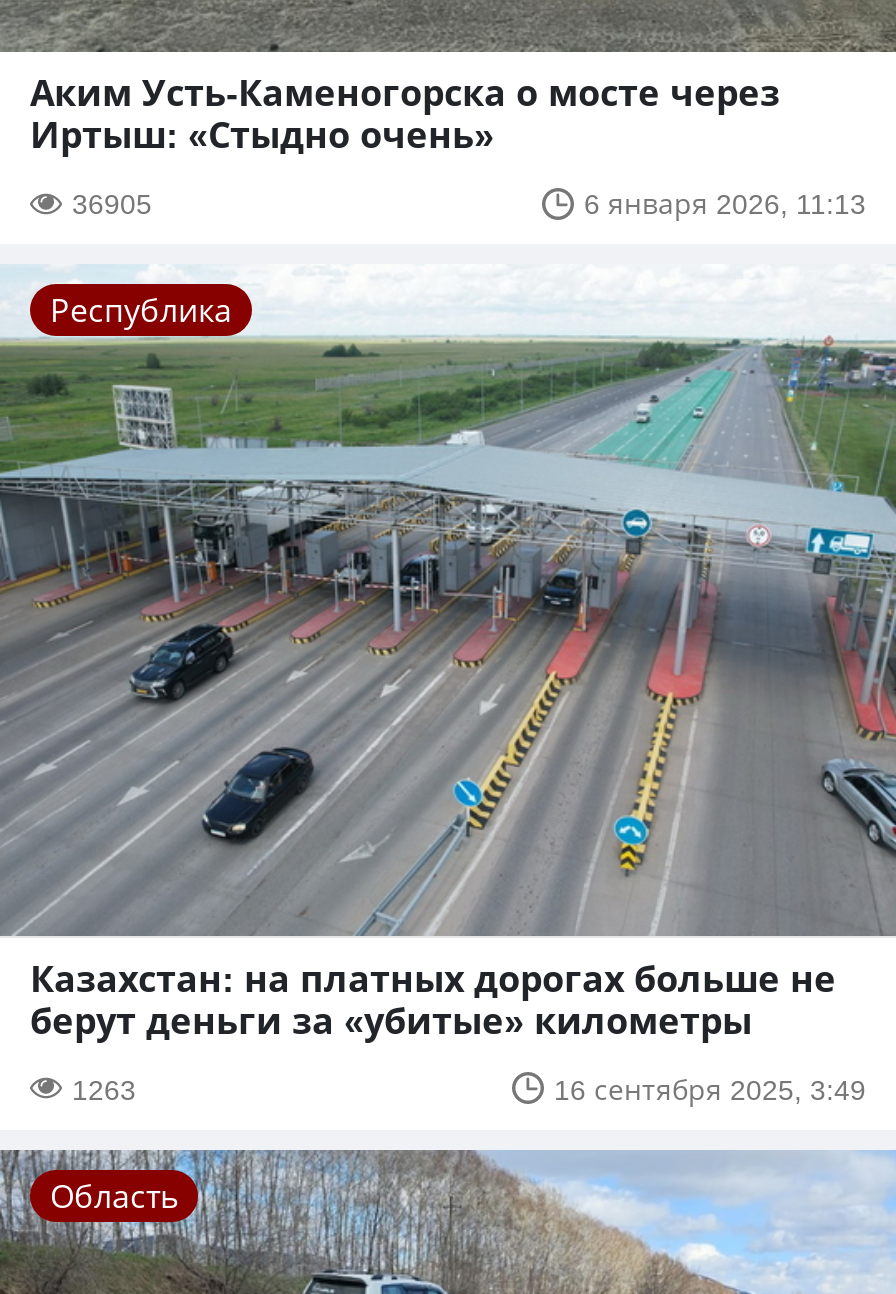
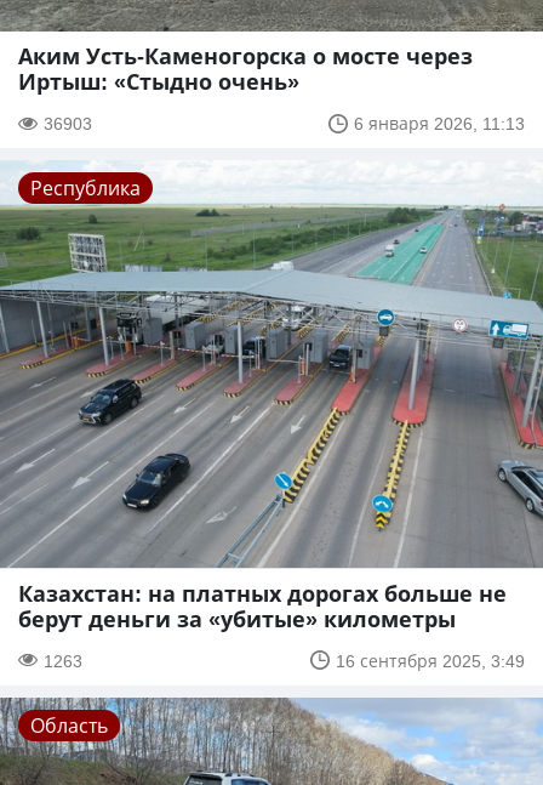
[72,185,152,223] 36905 -> [44,112,92,135] 36903

